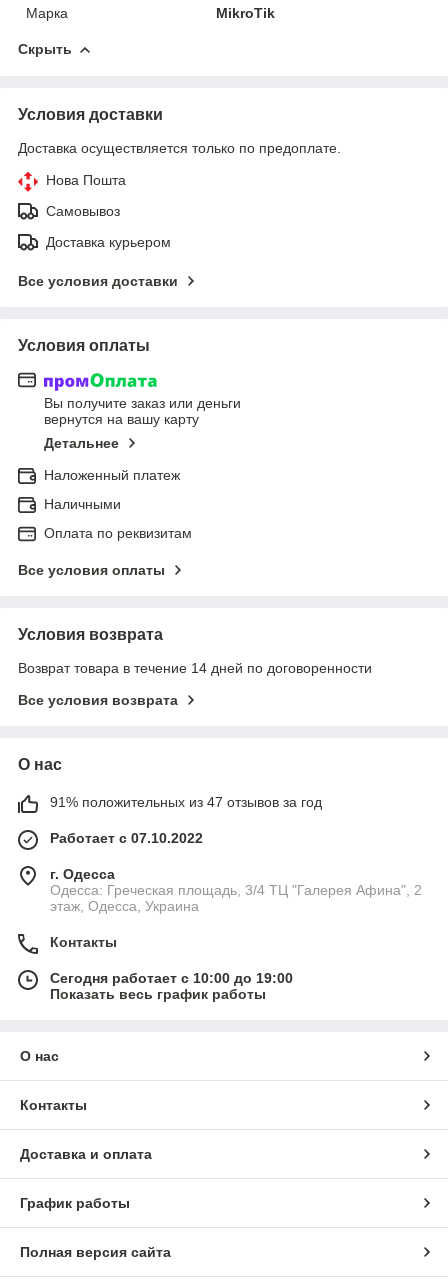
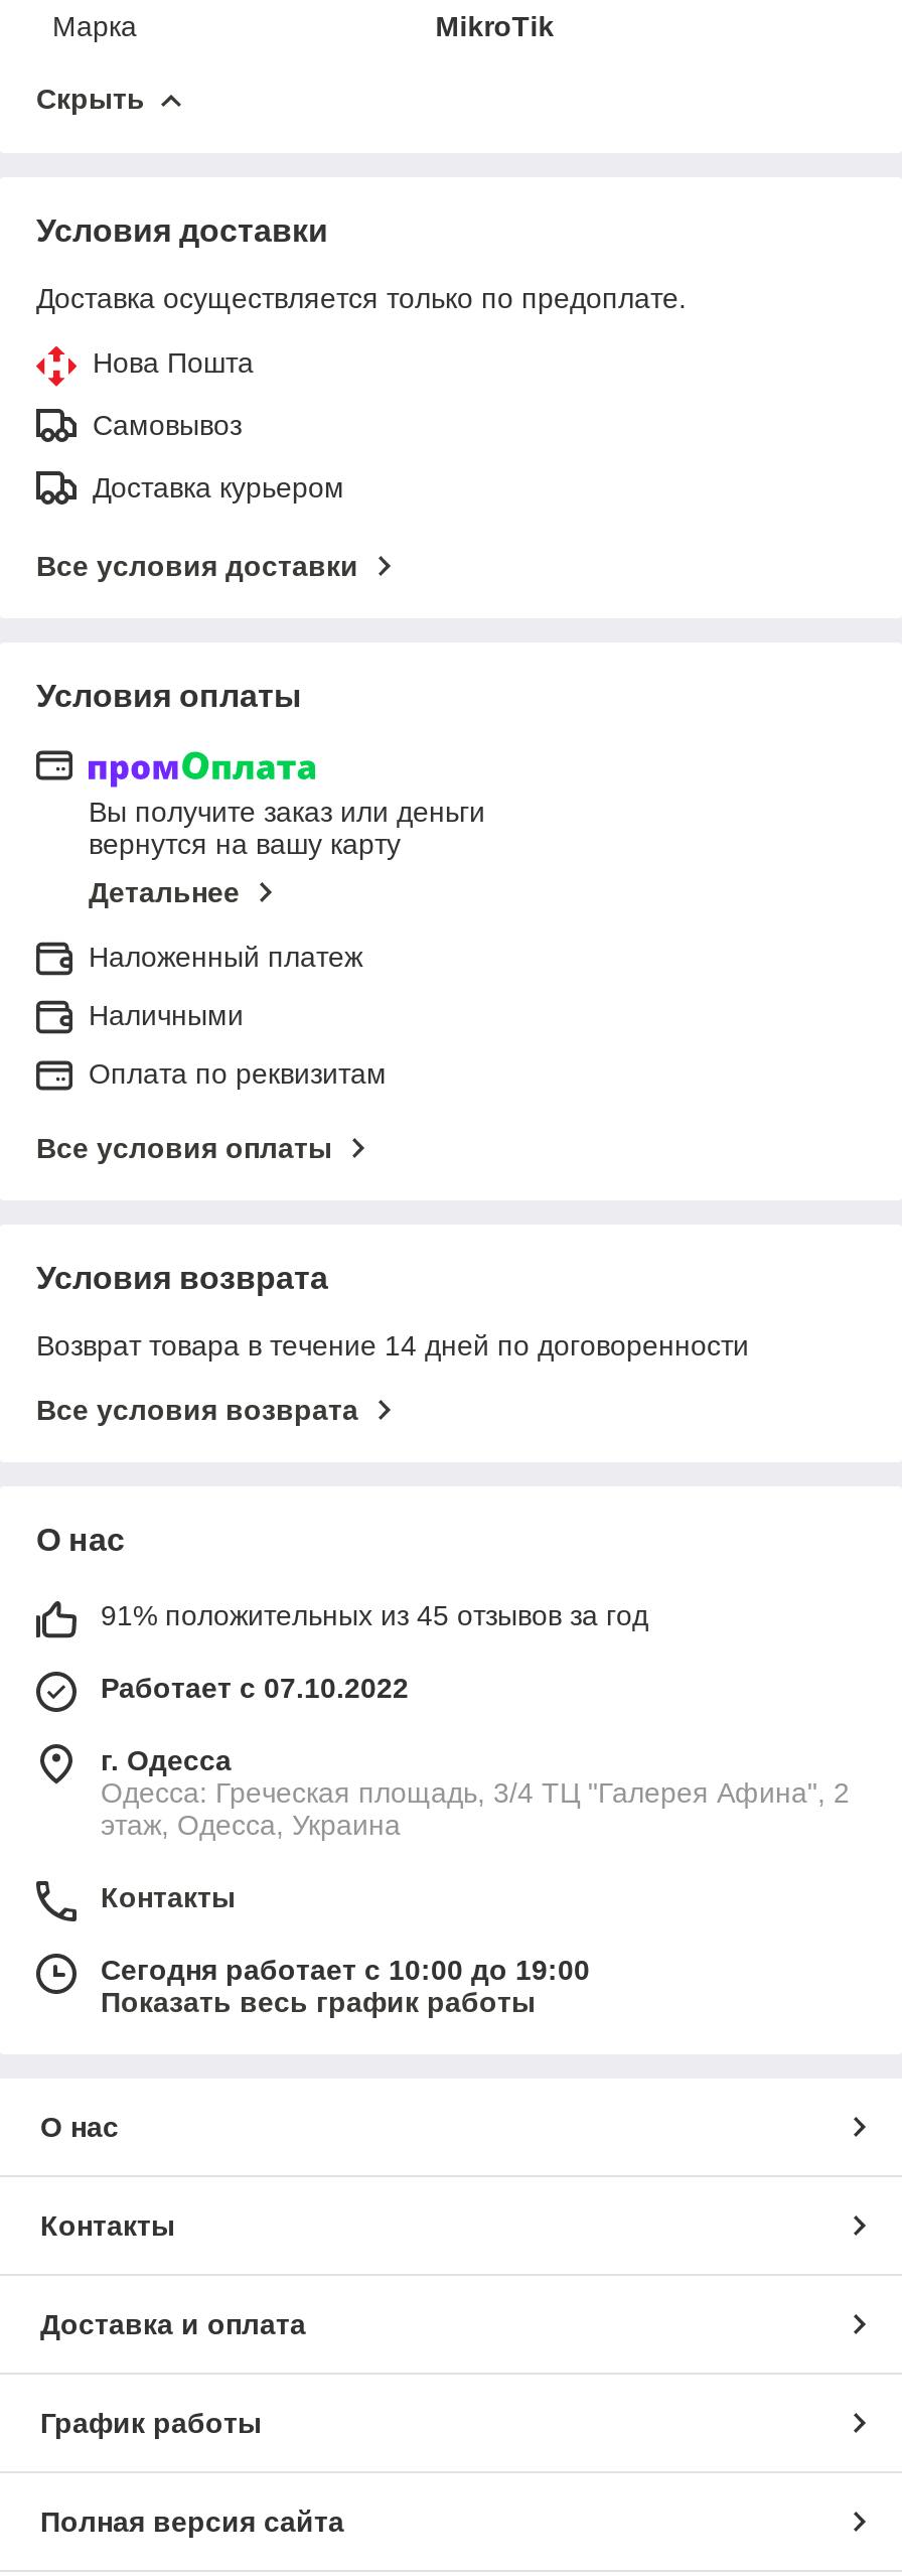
[50,794,322,810] 91% положительных из 47 отзывов за год -> [101,1600,648,1632] 91% положительных из 45 отзывов за год

